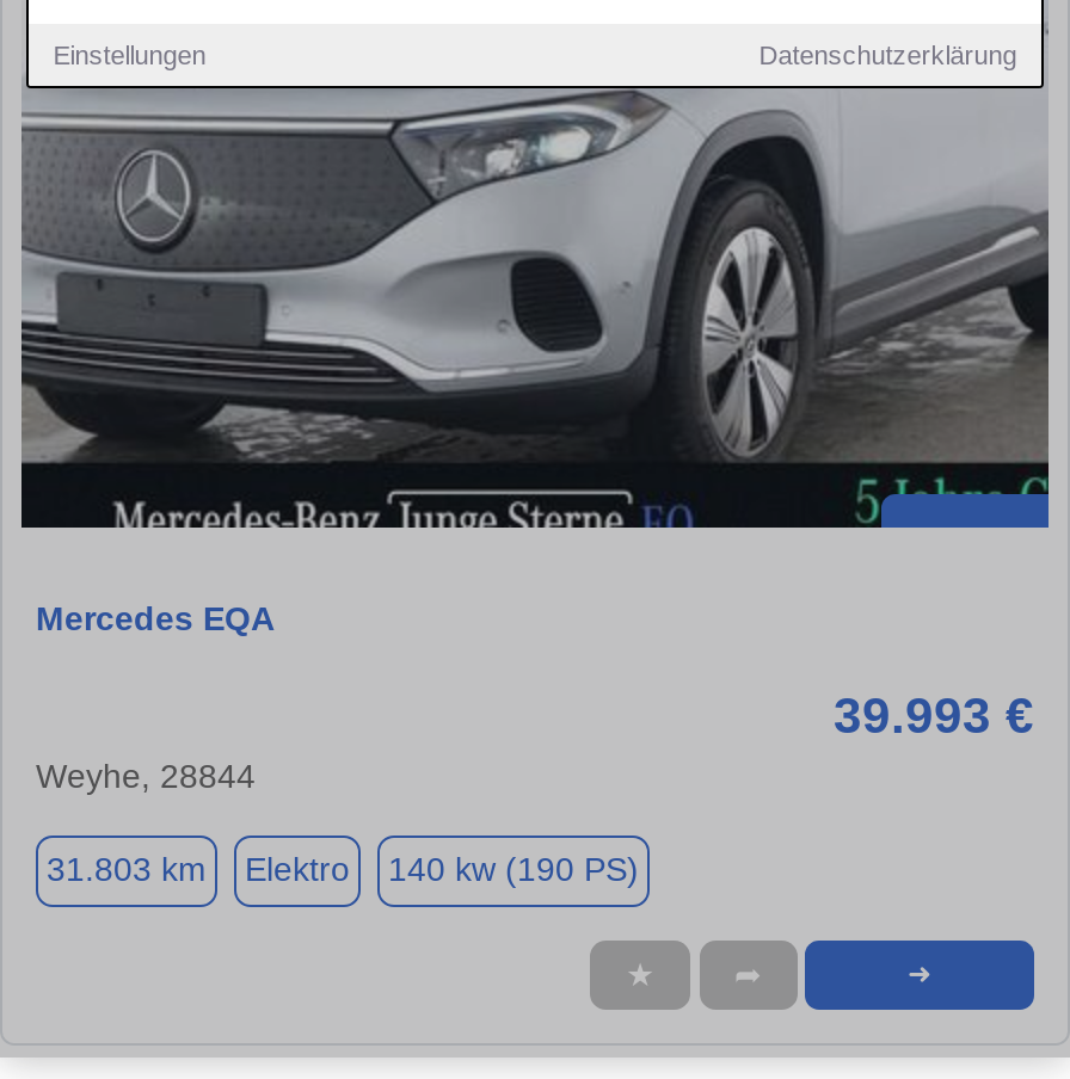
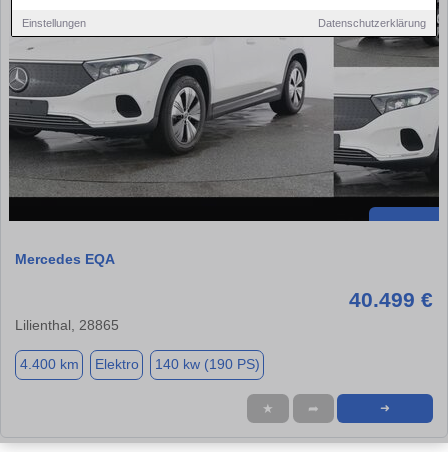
[21,84,1051,528] [image] -> [8,23,440,221] [image]
[36,688,1034,795] 39.993 € | Weyhe, 28844 -> [15,288,433,333] 40.499 € | Lilienthal, 28865
[47,851,639,889] 31.803 km Elektro 140 kw (190 PS) -> [19,356,259,372] 4.400 km Elektro 140 kw (190 PS)

